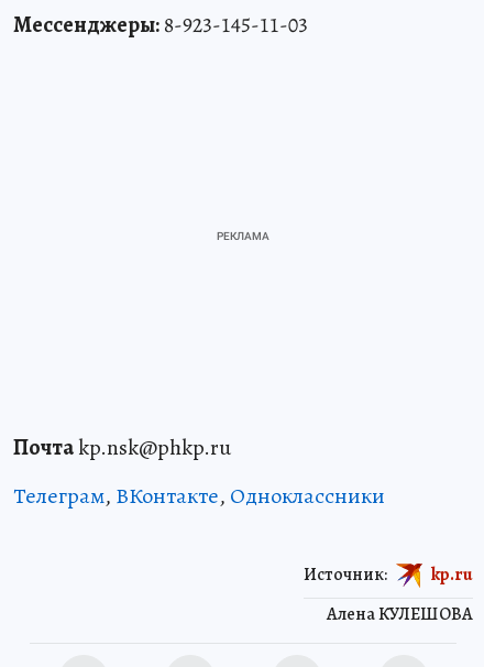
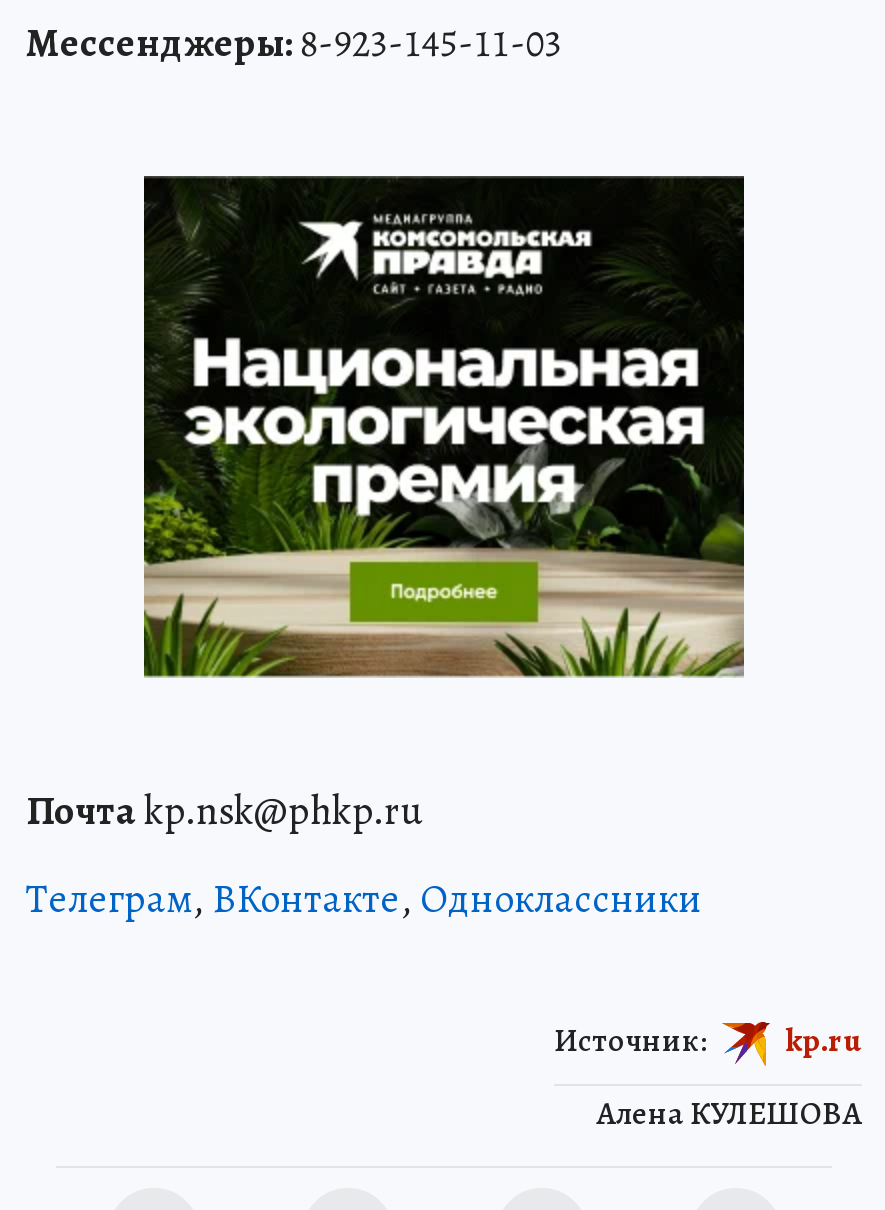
none -> [142,174,746,680] [image]

